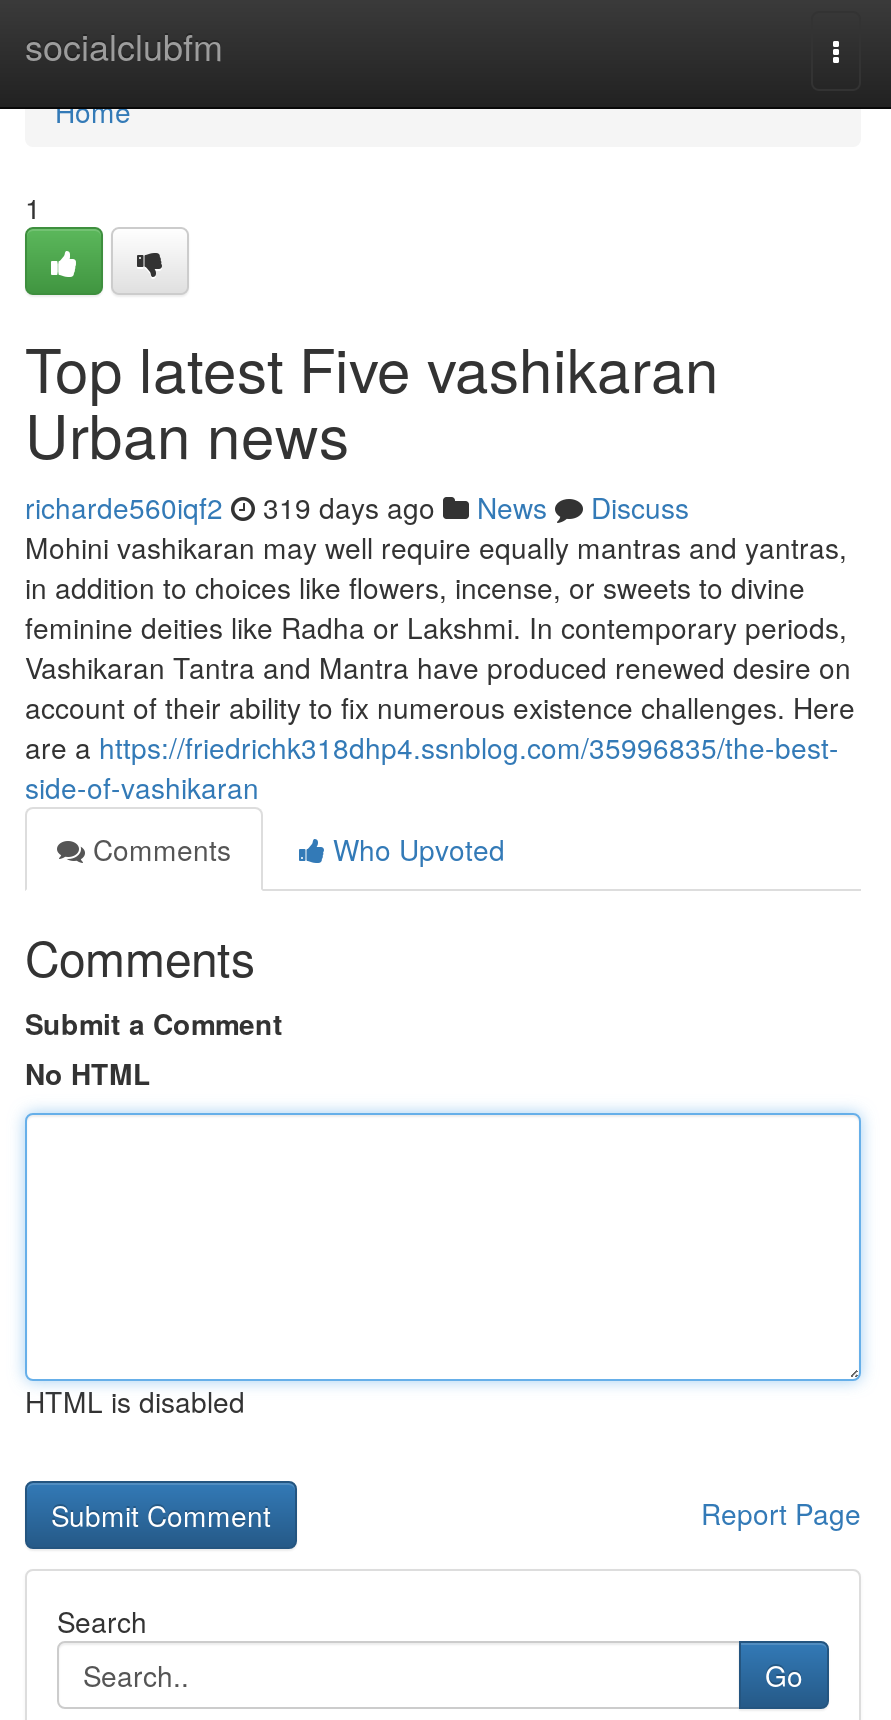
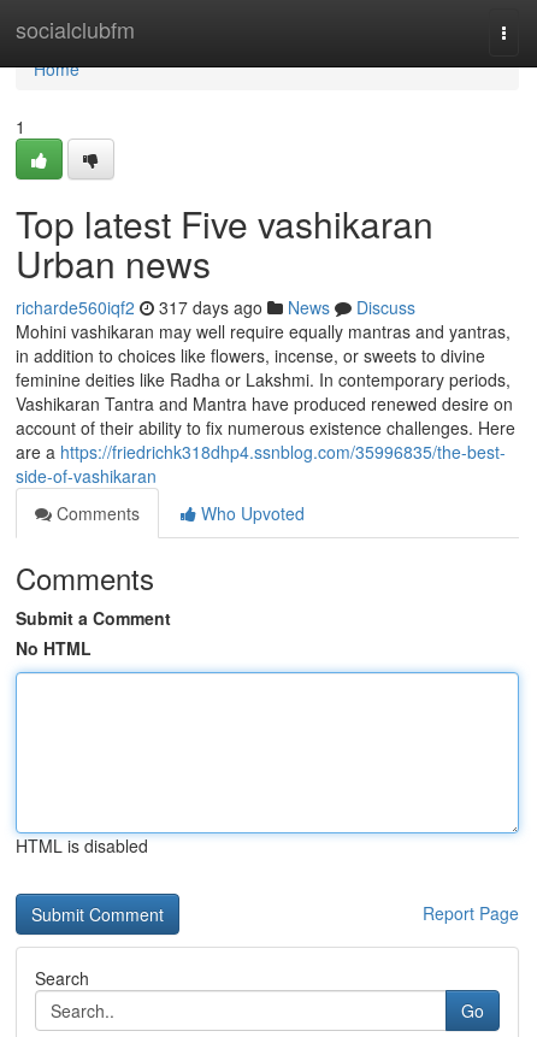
[25,487,689,527] richarde560iqf2 319 days ago News Discuss -> [16,295,415,319] richarde560iqf2 317 days ago News Discuss

